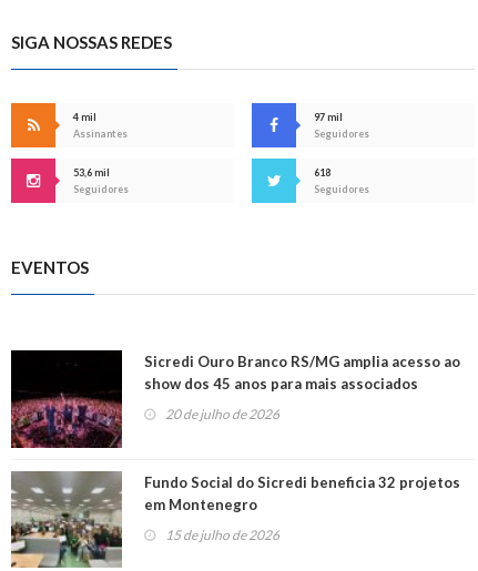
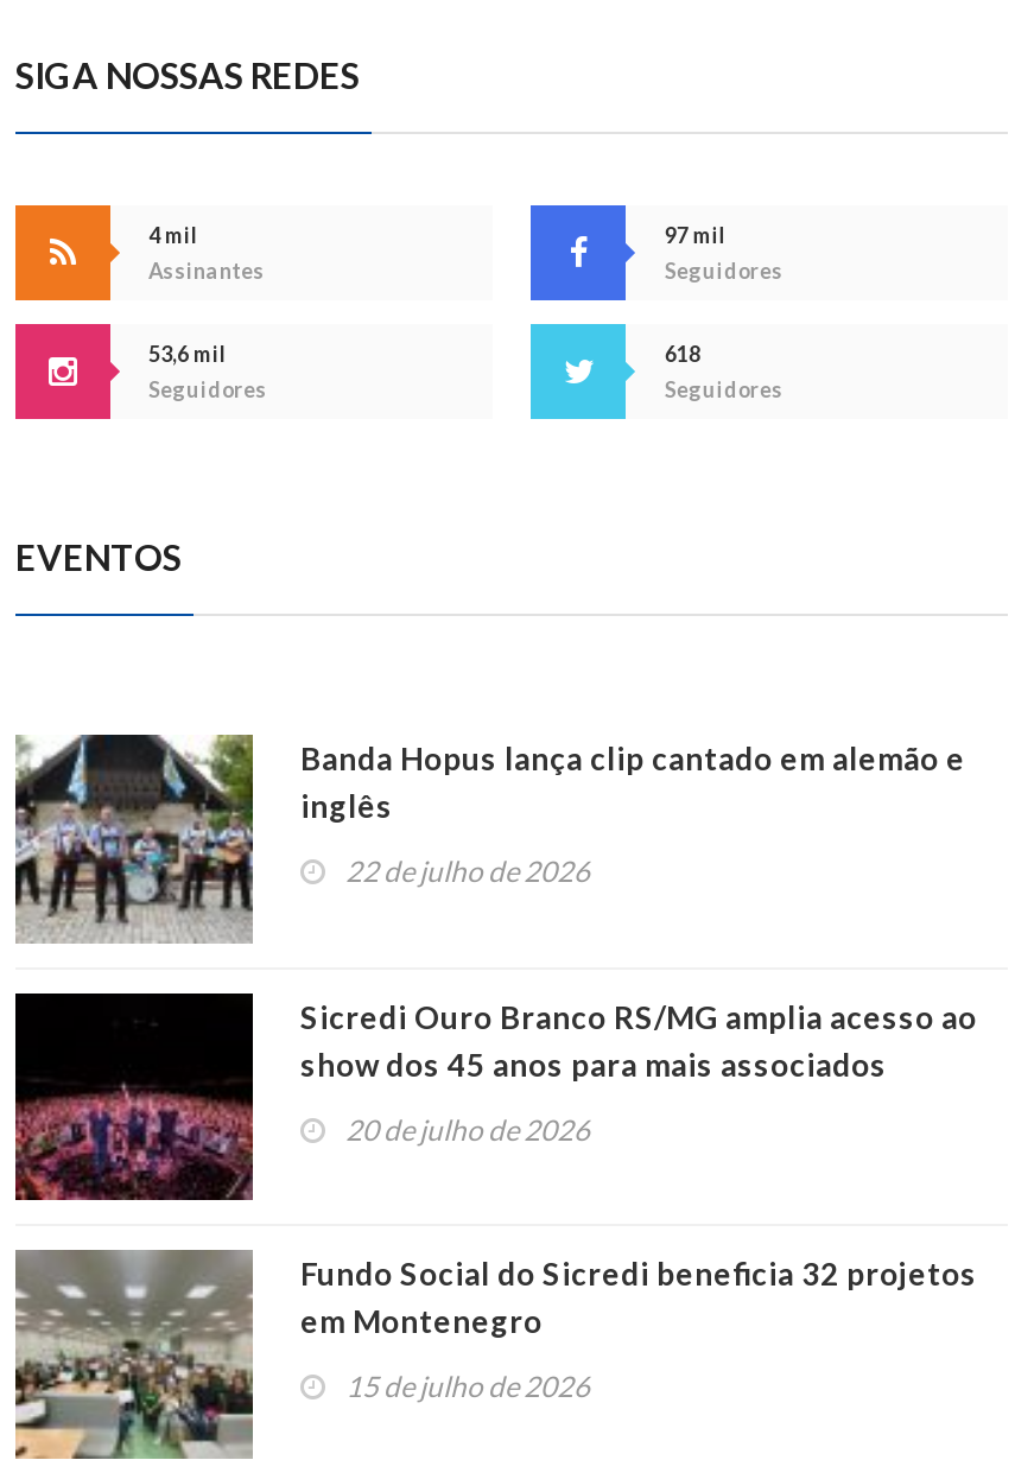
none -> [13,732,965,941] [image] | Banda Hopus lança clip cantado em alemão e | inglês | 22 de julho de 2026

